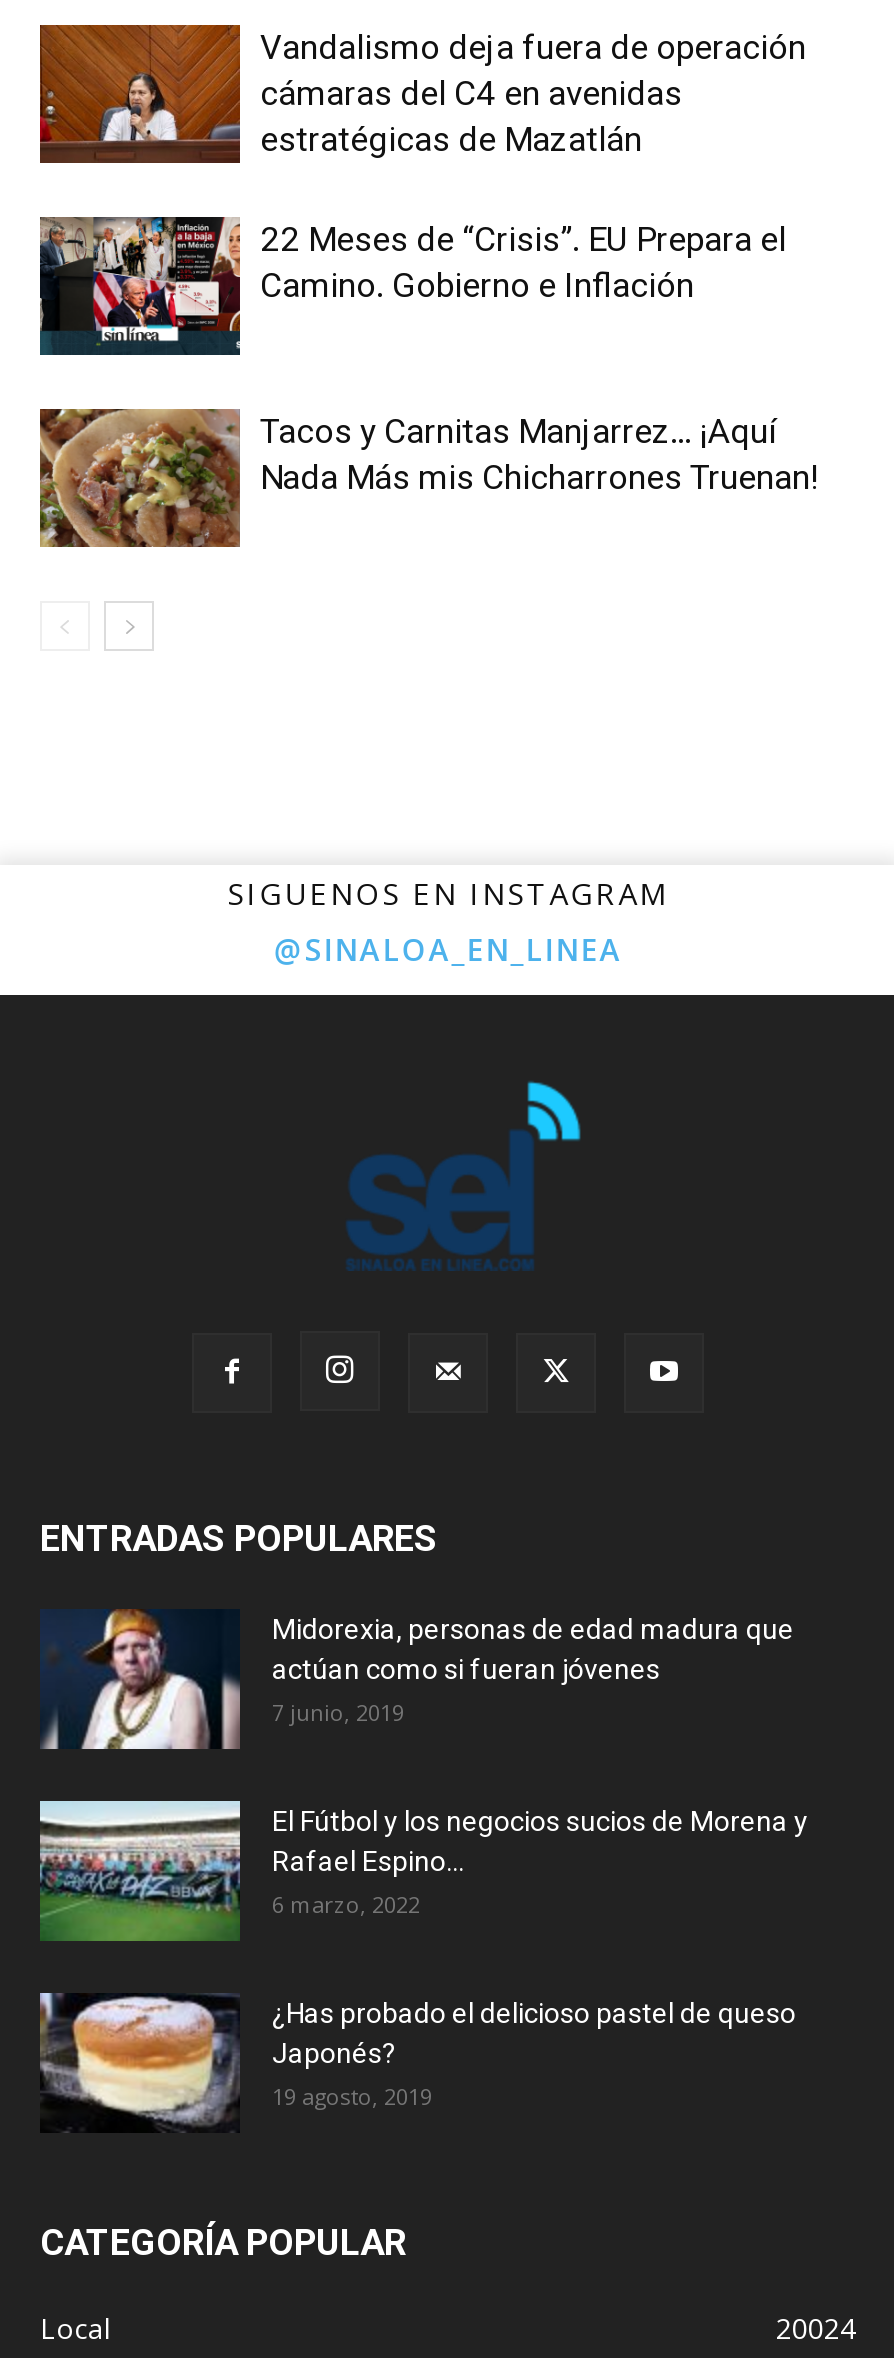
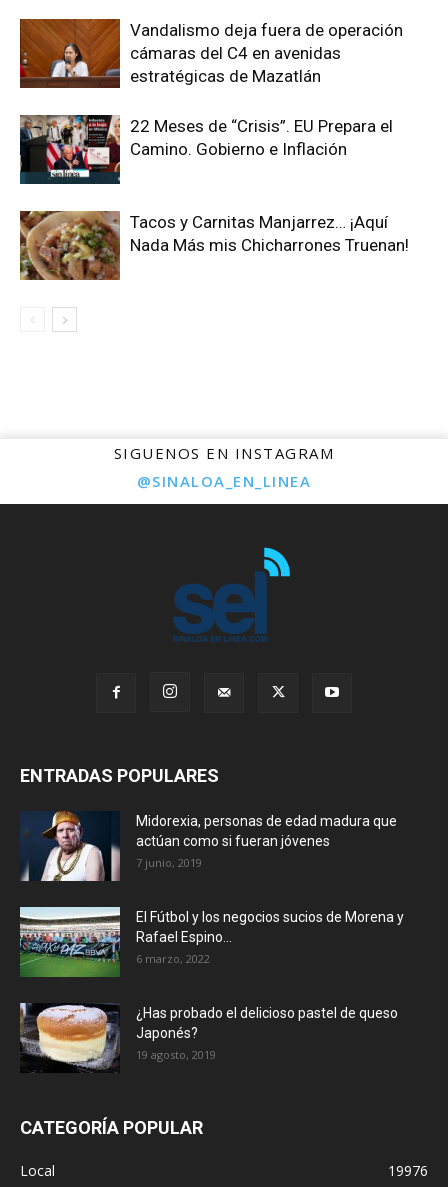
[776,2309,856,2347] 20024 -> [388,1161,428,1180] 19976

